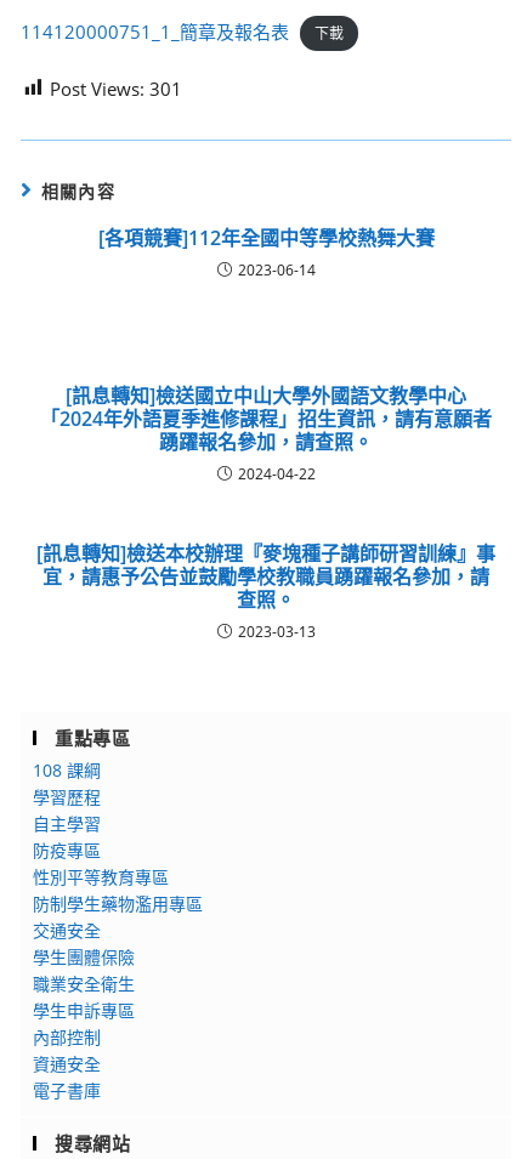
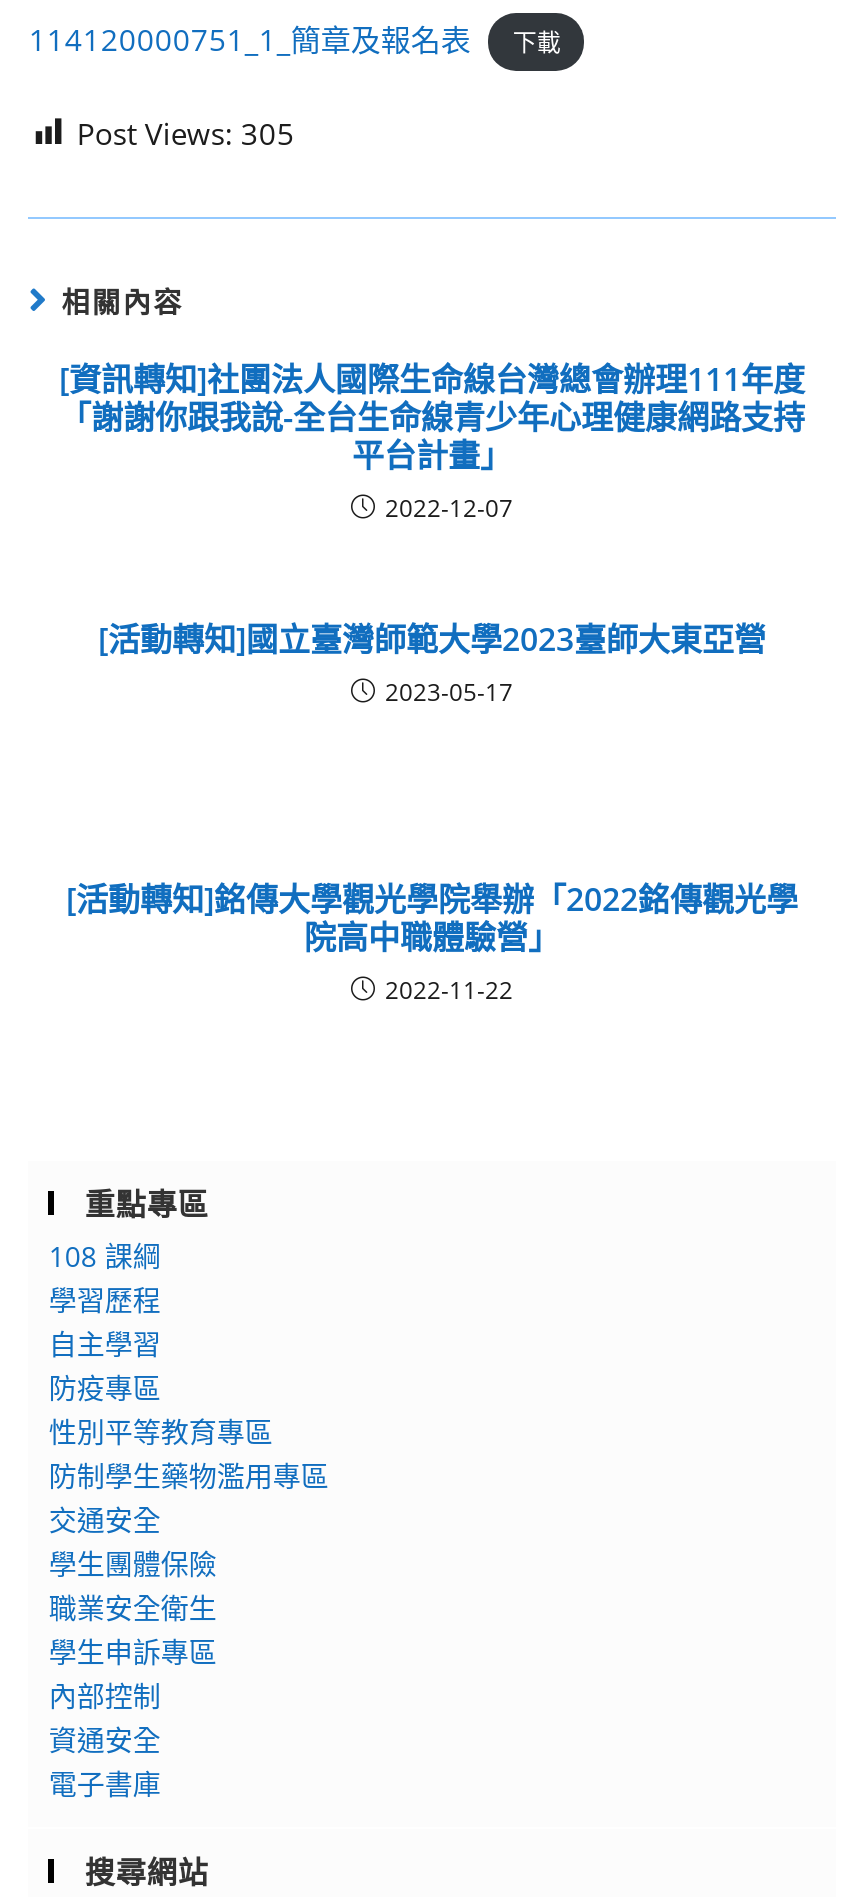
[50,76,183,100] Post Views: 301 -> [77,112,295,152] Post Views: 305
[98,224,434,280] [各項競賽]112年全國中等學校熱舞大賽 | 2023-06-14 -> [59,356,805,524] [資訊轉知]社團法人國際生命線台灣總會辦理111年度 | 「謝謝你跟我說-全台生命線青少年心理健康網路支持 | 平台計畫」 | 2022-12-07
[40,382,492,484] [訊息轉知]檢送國立中山大學外國語文教學中心 | 「2024年外語夏季進修課程」招生資訊，請有意願者 | 踴躍報名參加，請查照。 | 2024-04-22 -> [98,616,766,708] [活動轉知]國立臺灣師範大學2023臺師大東亞營 | 2023-05-17
[36,539,495,641] [訊息轉知]檢送本校辦理『麥塊種子講師研習訓練』事 | 宜，請惠予公告並鼓勵學校教職員踴躍報名參加，請 | 查照。 | 2023-03-13 -> [66,876,798,1006] [活動轉知]銘傳大學觀光學院舉辦「2022銘傳觀光學 | 院高中職體驗營」 | 2022-11-22

